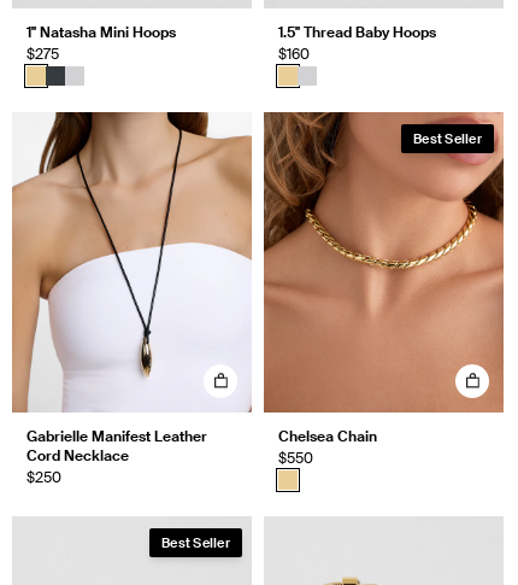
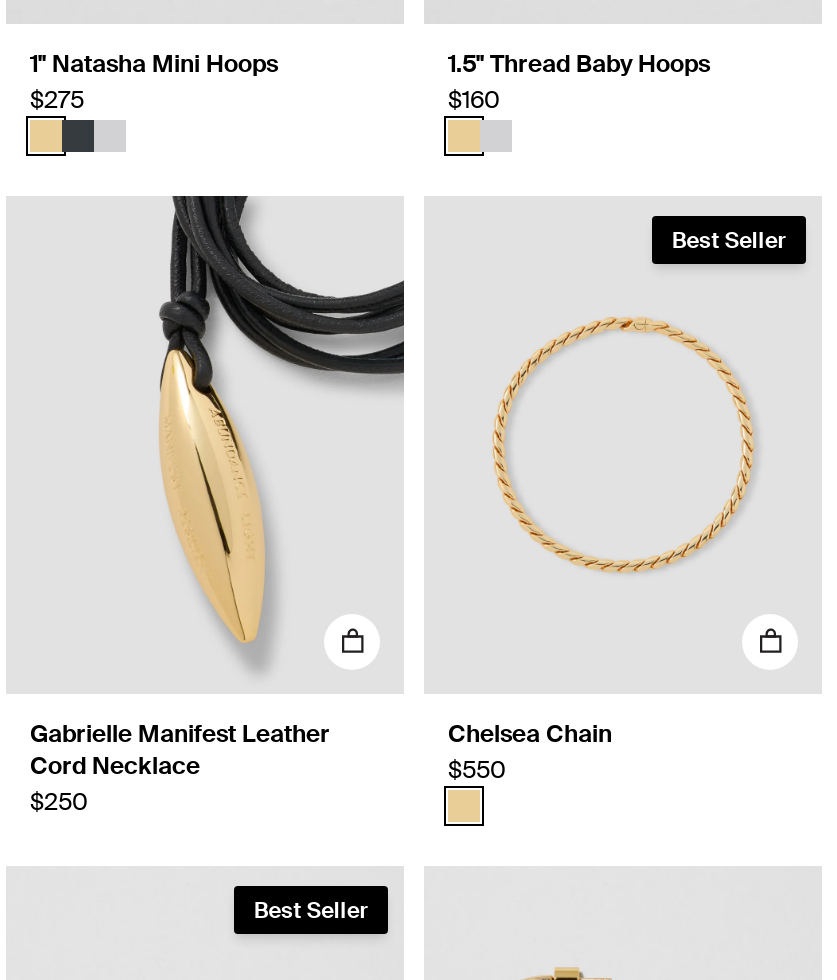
[12,111,253,413] [image] -> [8,194,406,692] [image]
[263,111,505,414] [image] -> [424,196,822,694] [image]

